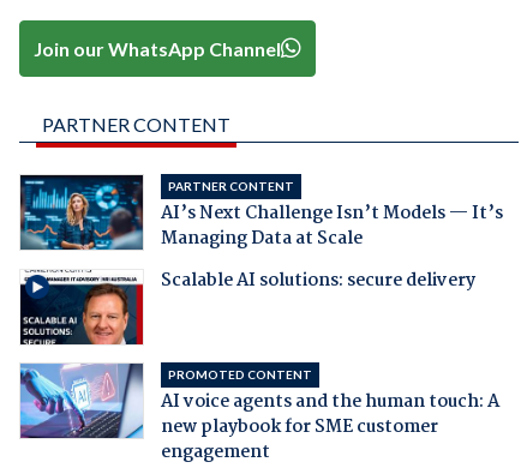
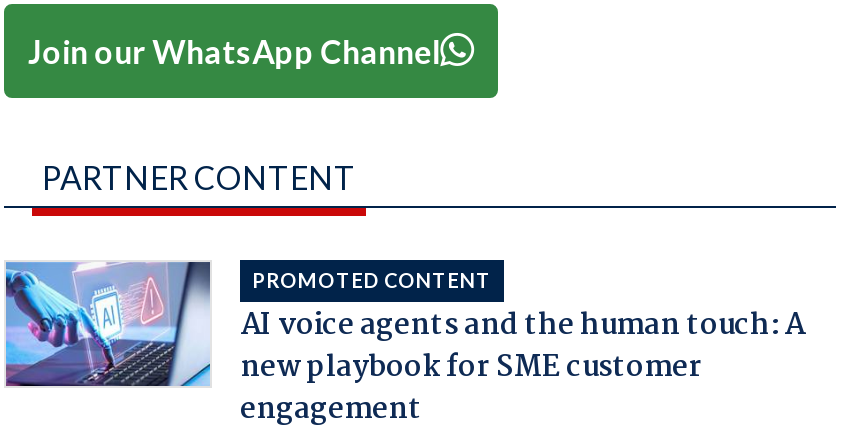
[19,174,503,295] [image] | PARTNER CONTENT | AI’s Next Challenge Isn’t Models — It’s | Managing Data at Scale | Scalable AI solutions: secure delivery -> none
[19,269,144,346] [image] -> none

